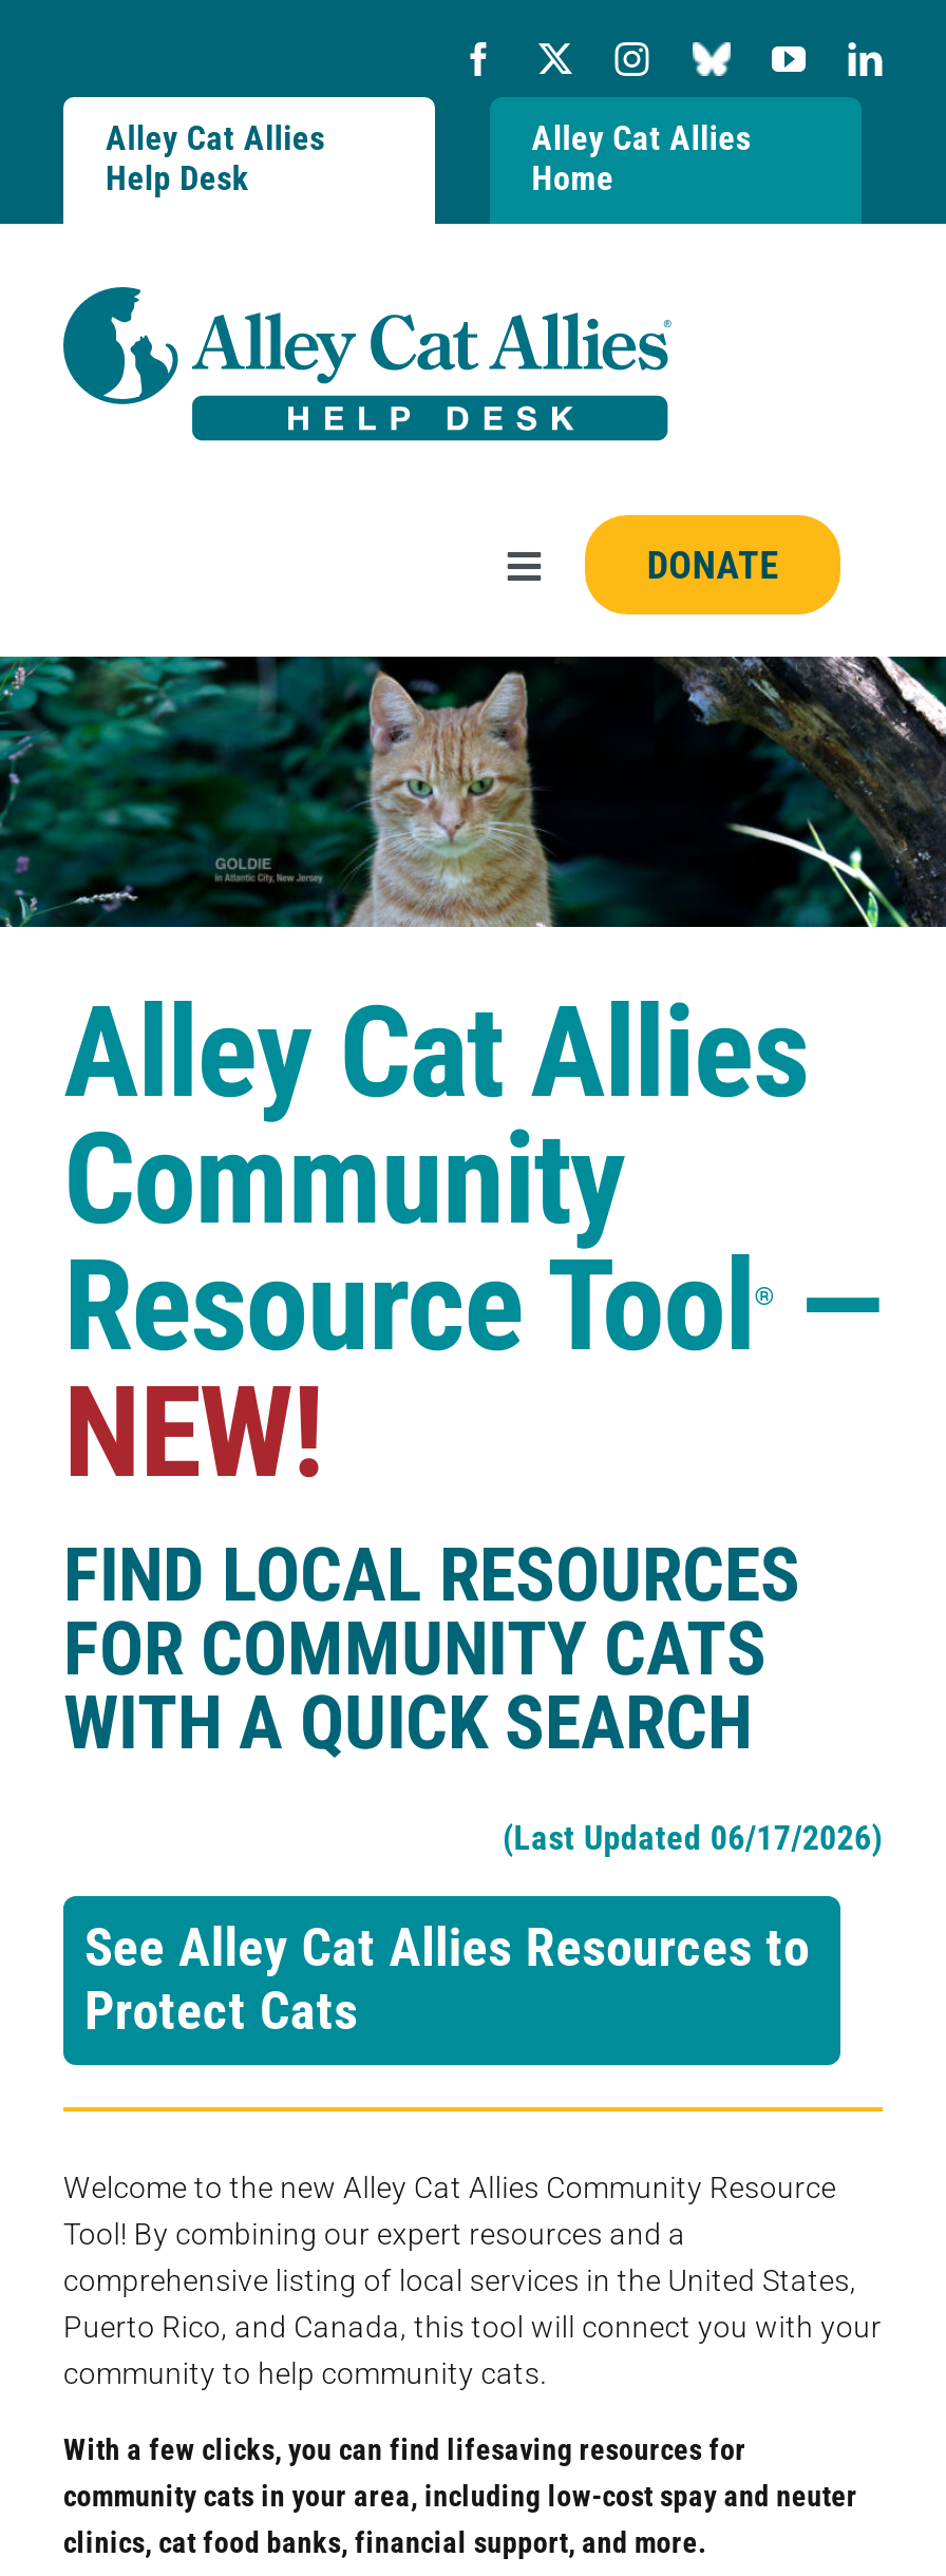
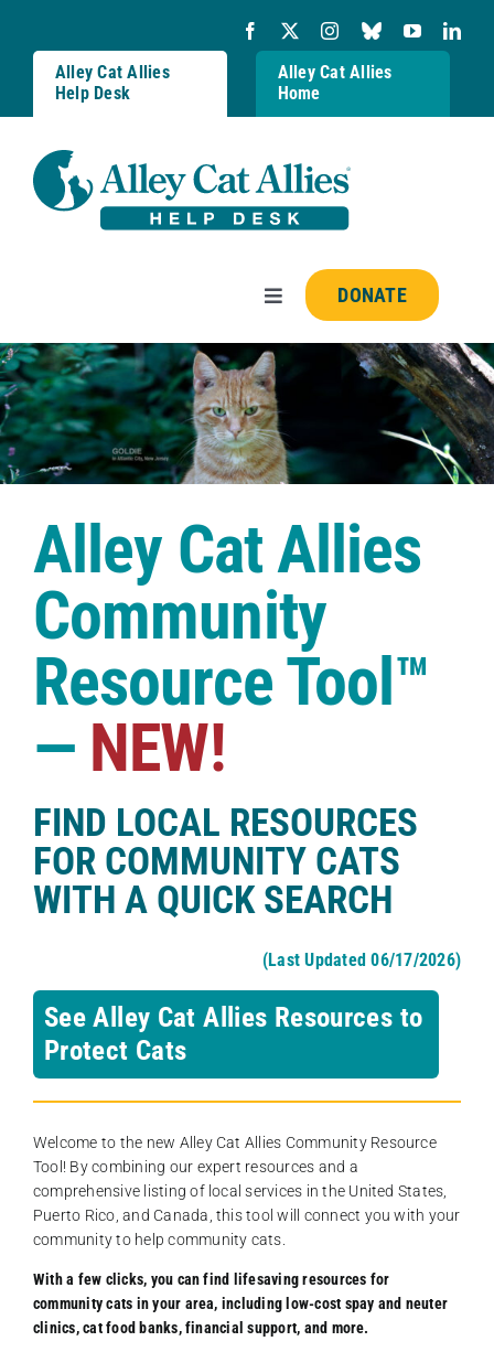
[63,1231,882,1508] Resource Tool ® — | NEW! -> [33,643,429,787] Resource Tool™ | — NEW!

